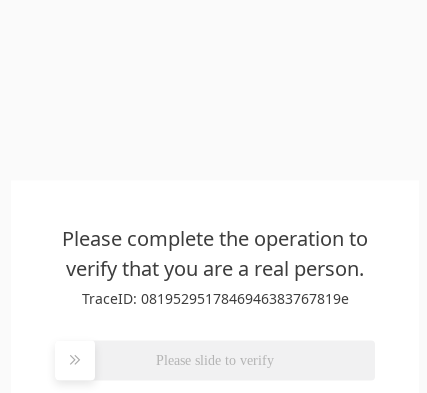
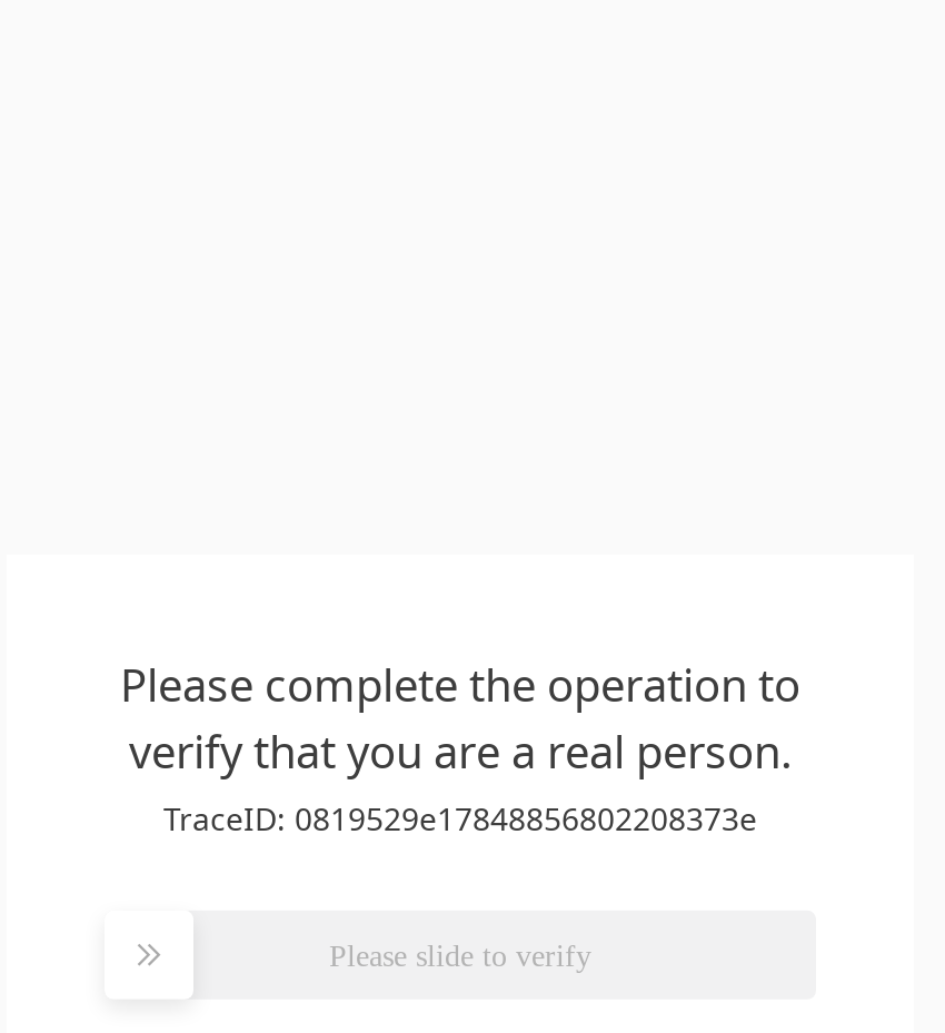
[81,290,348,309] TraceID: 0819529517846946383767819e -> [163,798,757,840] TraceID: 0819529e17848856802208373e

